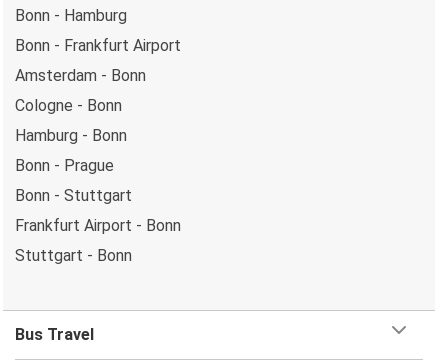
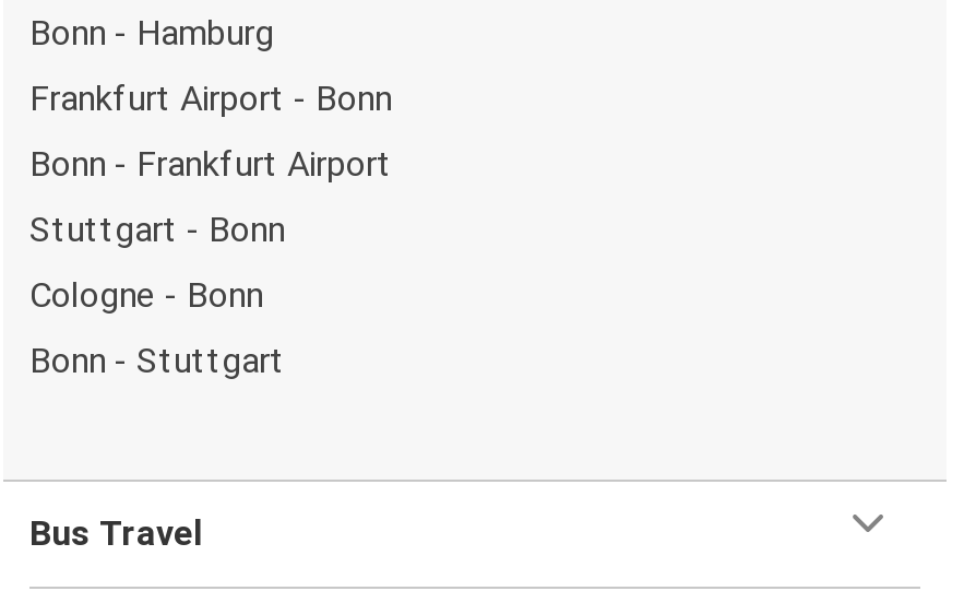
moved [15,35,181,54] -> [29,142,392,184]: Bonn - Frankfurt Airport
[15,65,146,84] Amsterdam - Bonn -> none
moved [15,95,122,114] -> [29,273,263,315]: Cologne - Bonn
[15,125,127,174] Hamburg - Bonn | Bonn - Prague -> none
moved [15,215,181,234] -> [29,76,392,118]: Frankfurt Airport - Bonn
moved [15,245,132,264] -> [29,208,285,249]: Stuttgart - Bonn

